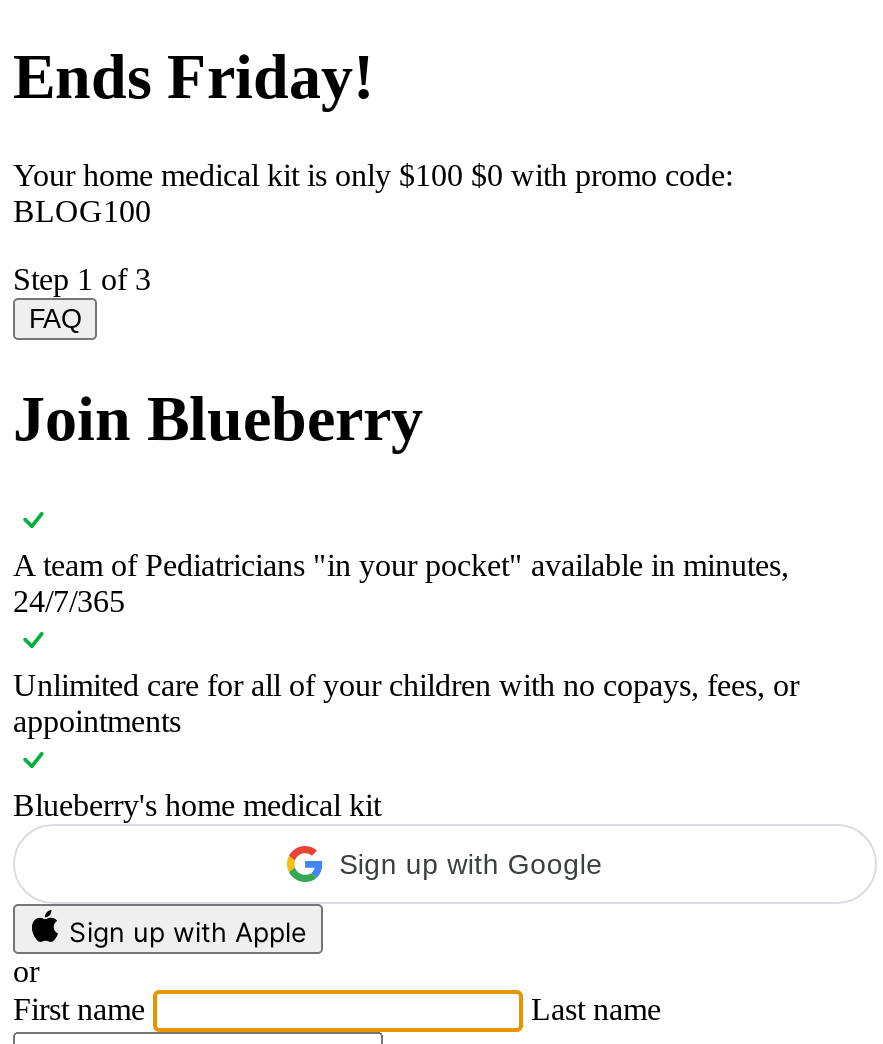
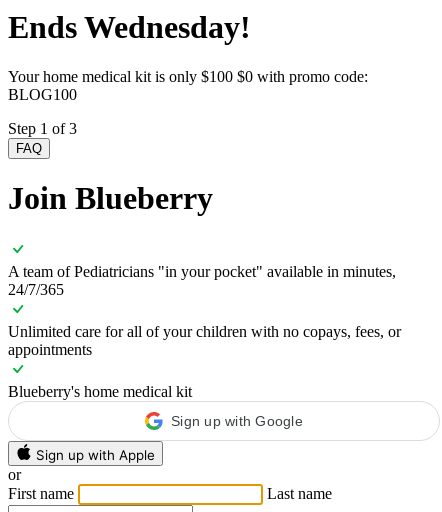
[13,41,375,113] Ends Friday! -> [8,9,251,45] Ends Wednesday!

